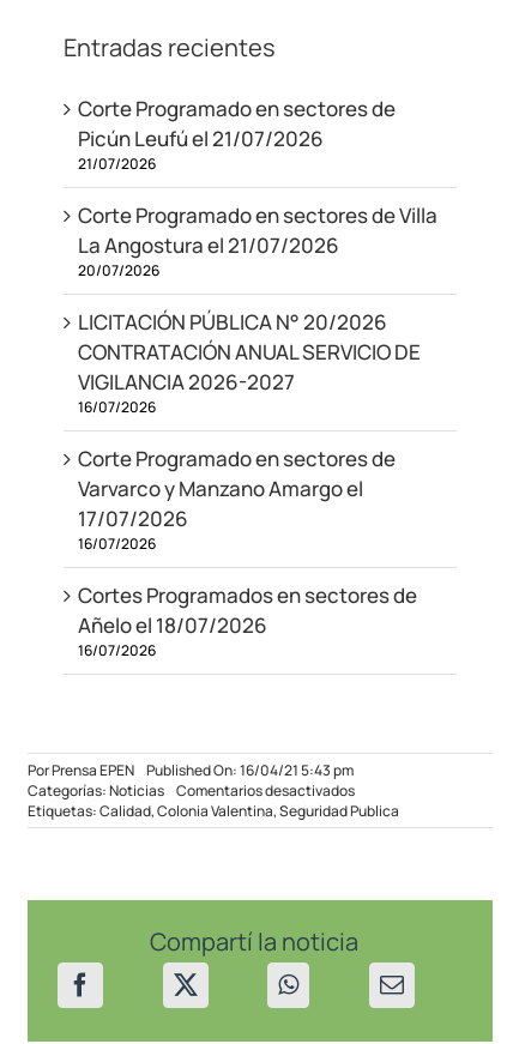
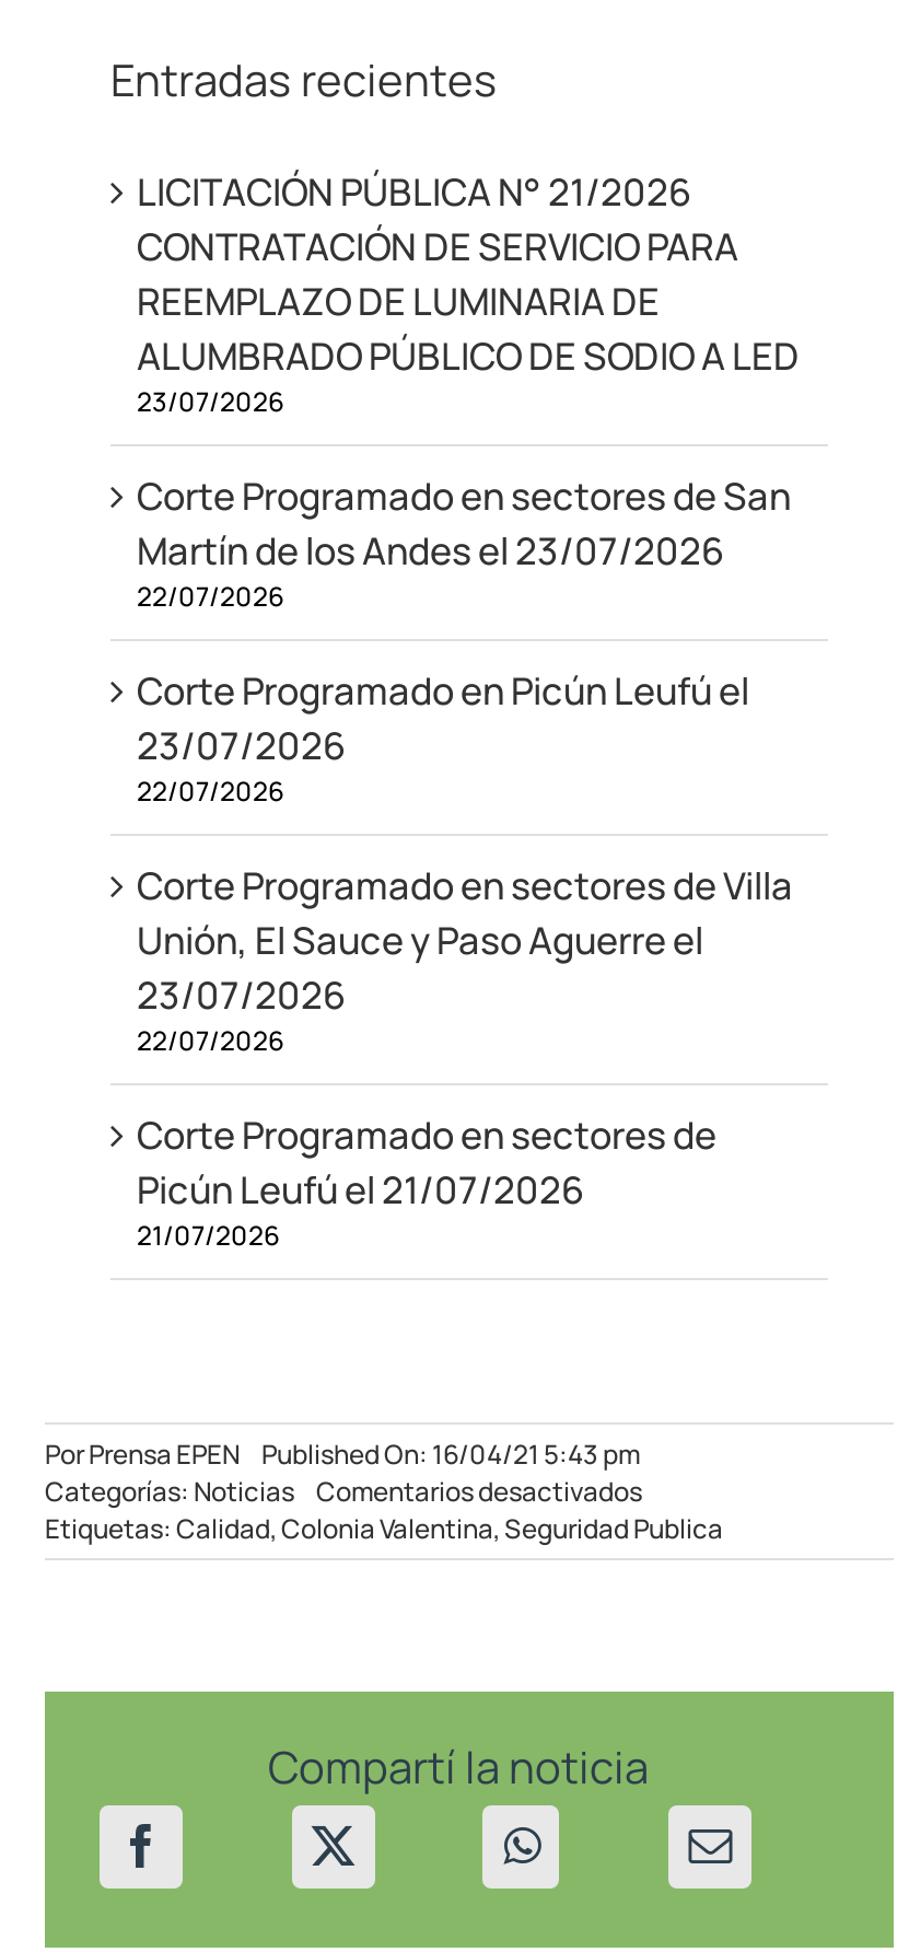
none -> [137,167,800,1060] LICITACIÓN PÚBLICA N° 21/2026 | CONTRATACIÓN DE SERVICIO PARA | REEMPLAZO DE LUMINARIA DE | ALUMBRADO PÚBLICO DE SODIO A LED | 23/07/2026 | Corte Programado en sectores de San | Martín de los Andes el 23/07/2026 | 22/07/2026 | Corte Programado en Picún Leufú el | 23/07/2026 | 22/07/2026 | Unión, El Sauce y Paso Aguerre el | 23/07/2026 | 22/07/2026
moved [78,95,396,174] -> [137,1110,716,1255]: Corte Programado en sectores de | Picún Leufú el 21/07/2026 | 21/07/2026
moved [78,202,437,229] -> [137,861,793,911]: Corte Programado en sectores de Villa
[78,232,421,661] La Angostura el 21/07/2026 | 20/07/2026 | LICITACIÓN PÚBLICA N° 20/2026 | CONTRATACIÓN ANUAL SERVICIO DE | VIGILANCIA 2026-2027 | 16/07/2026 | Corte Programado en sectores de | Varvarco y Manzano Amargo el | 17/07/2026 | 16/07/2026 | Cortes Programados en sectores de | Añelo el 18/07/2026 | 16/07/2026 -> none

